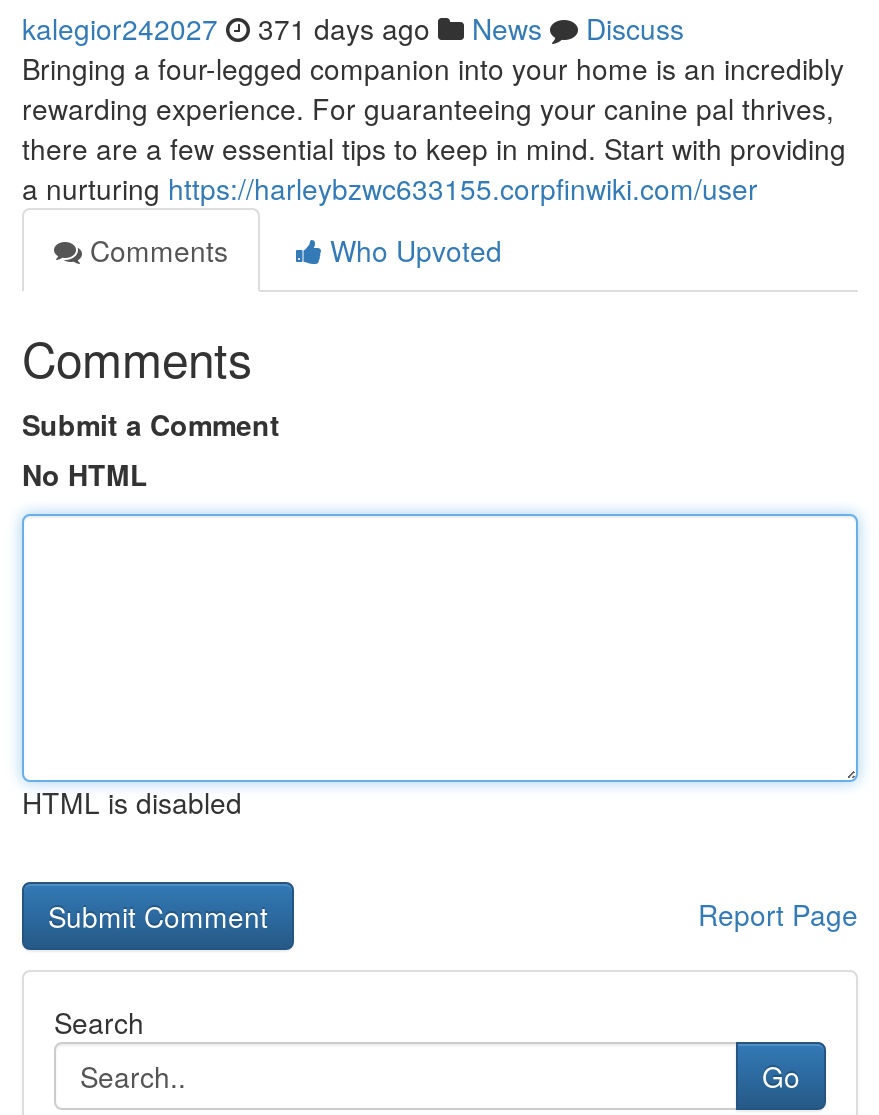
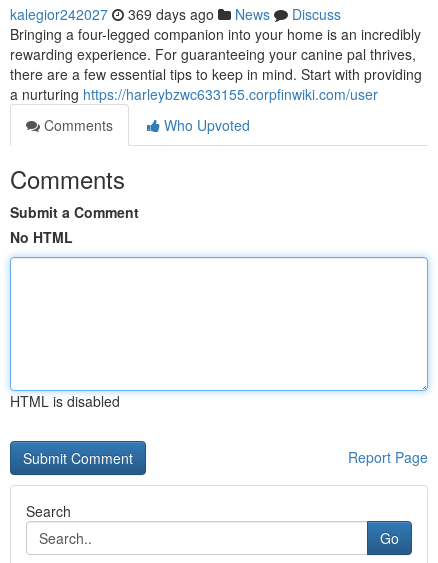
[22,8,684,48] kalegior242027 371 days ago News Discuss -> [10,4,341,24] kalegior242027 369 days ago News Discuss

